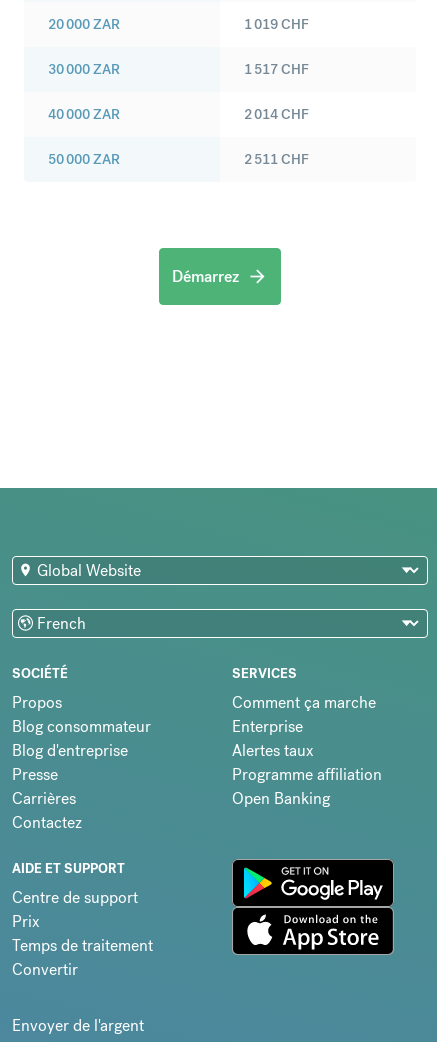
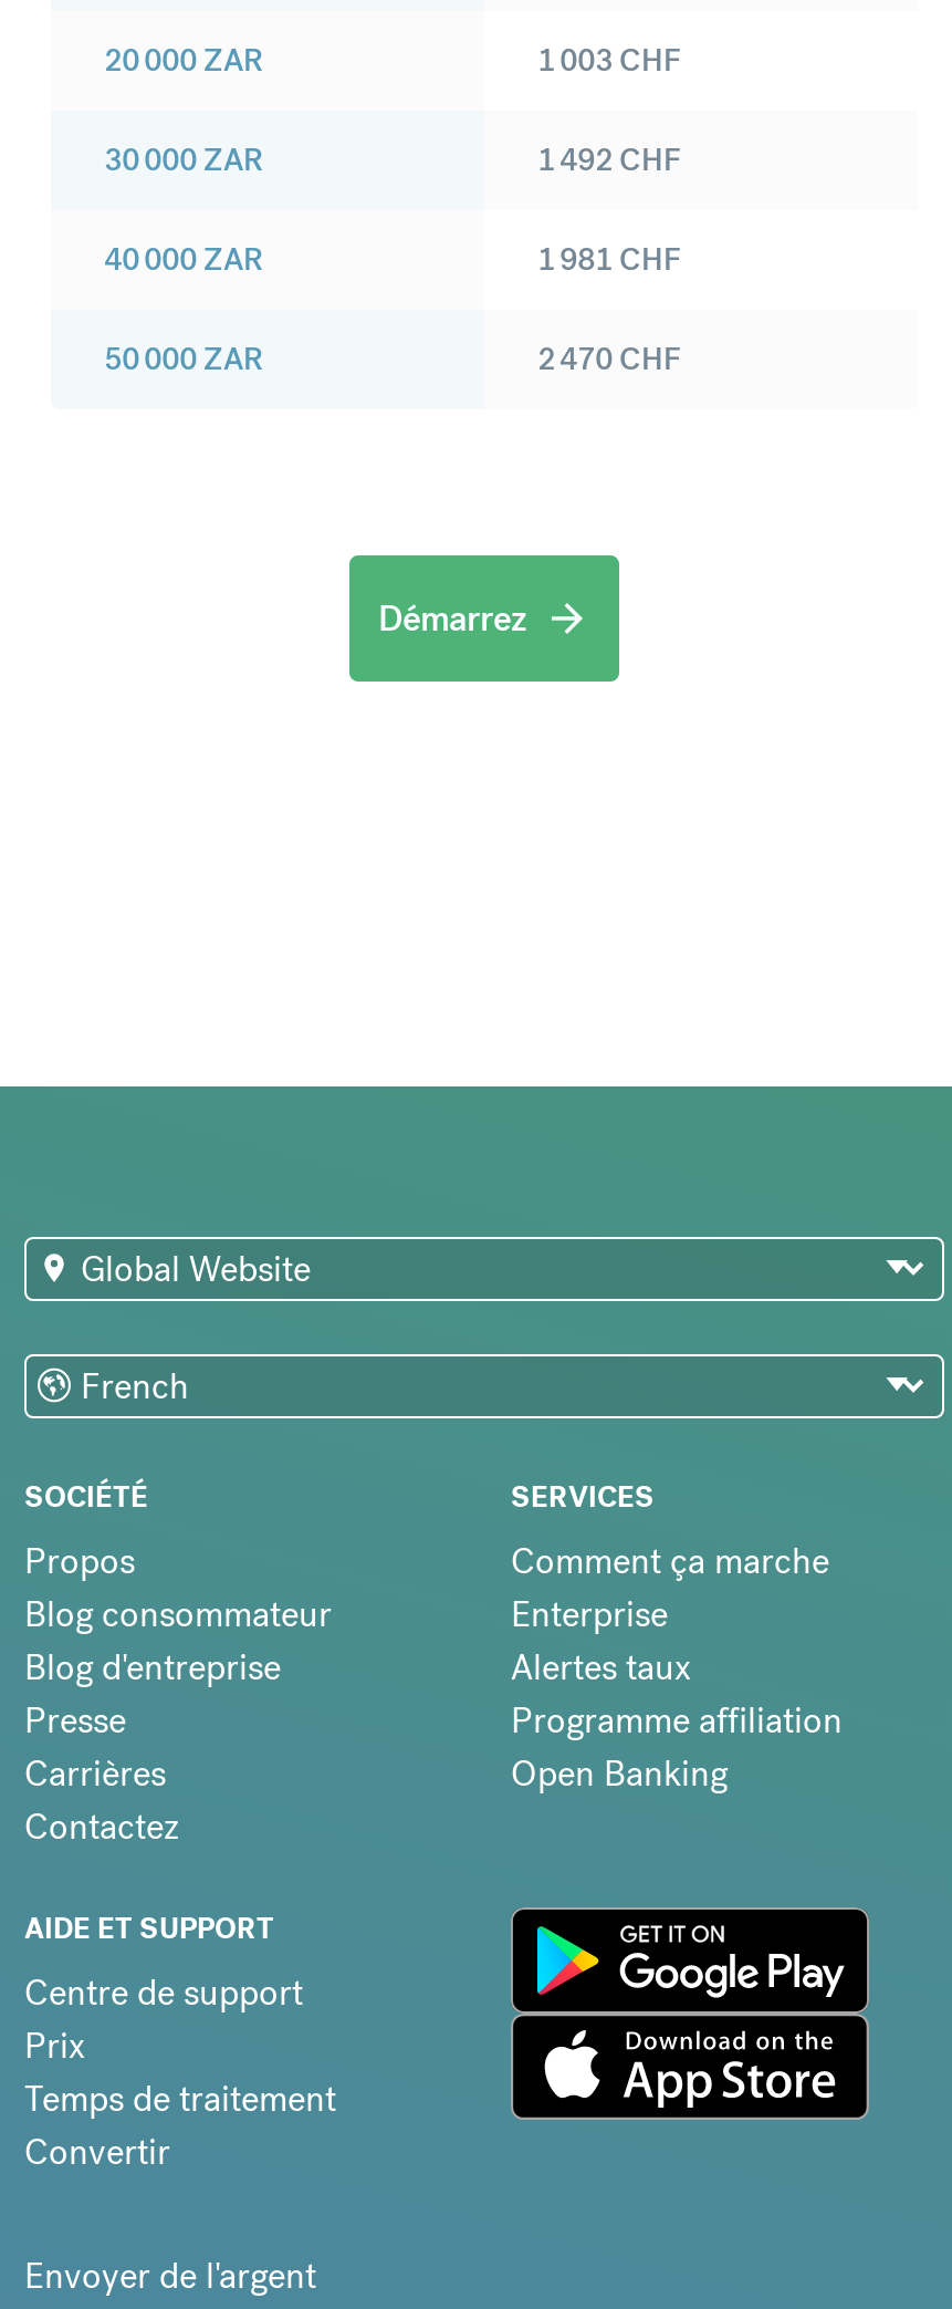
[244,15,309,33] 1 019 CHF -> [537,40,681,80] 1 003 CHF
[244,60,309,78] 1 517 CHF -> [537,140,681,180] 1 492 CHF
[244,105,309,123] 2 014 CHF -> [537,239,681,279] 1 981 CHF
[244,150,309,168] 2 511 CHF -> [537,339,681,379] 2 470 CHF

